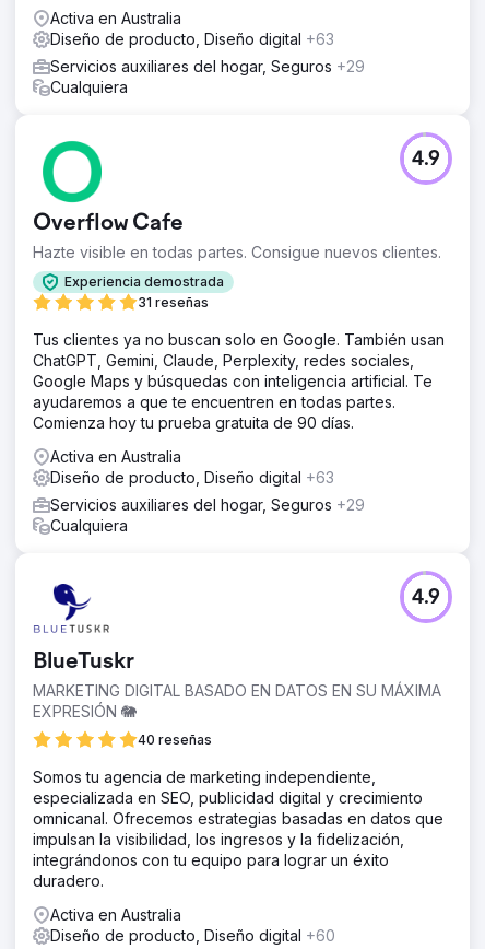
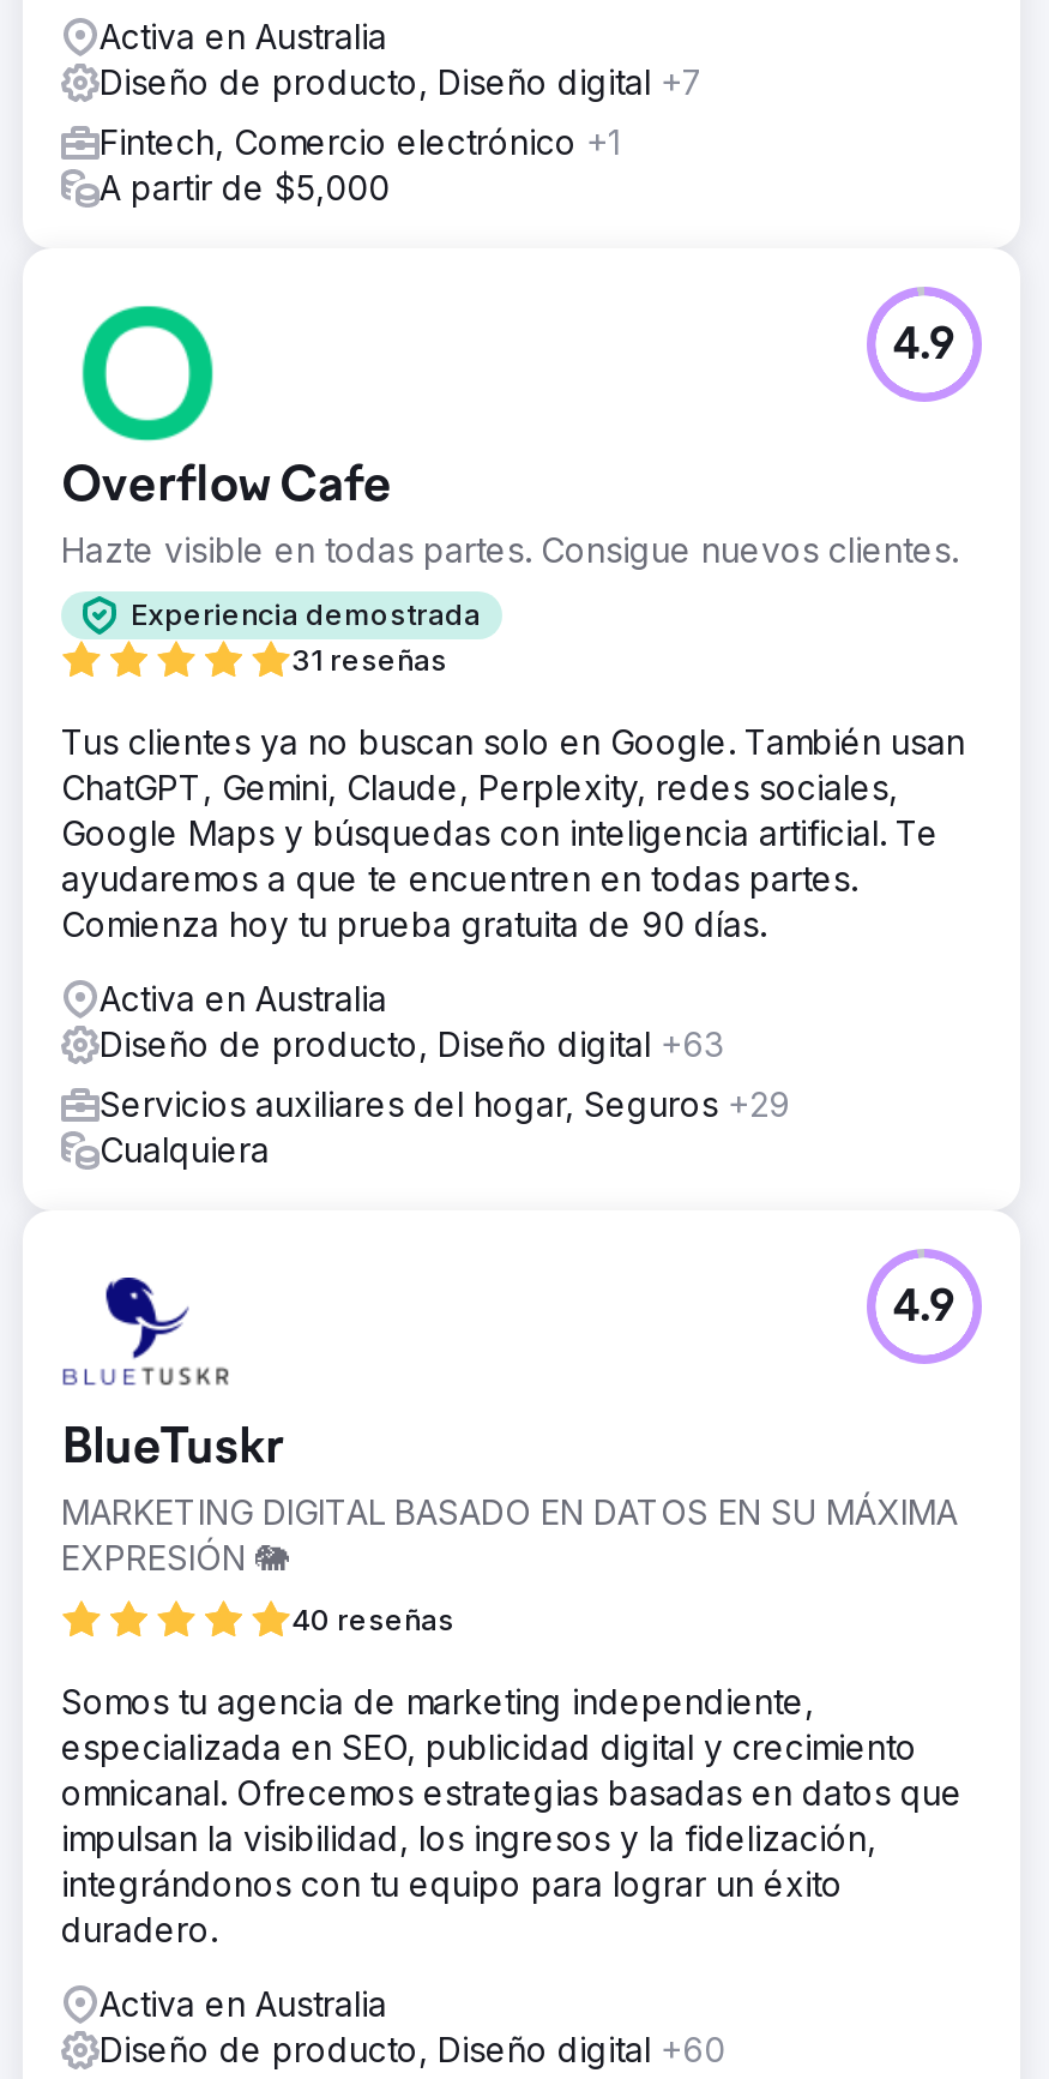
[50,29,334,48] Diseño de producto, Diseño digital +63 -> [100,60,704,101] Diseño de producto, Diseño digital +7
[50,56,365,96] Servicios auxiliares del hogar, Seguros +29 | Cualquiera -> [100,120,620,207] Fintech, Comercio electrónico +1 | A partir de $5,000

